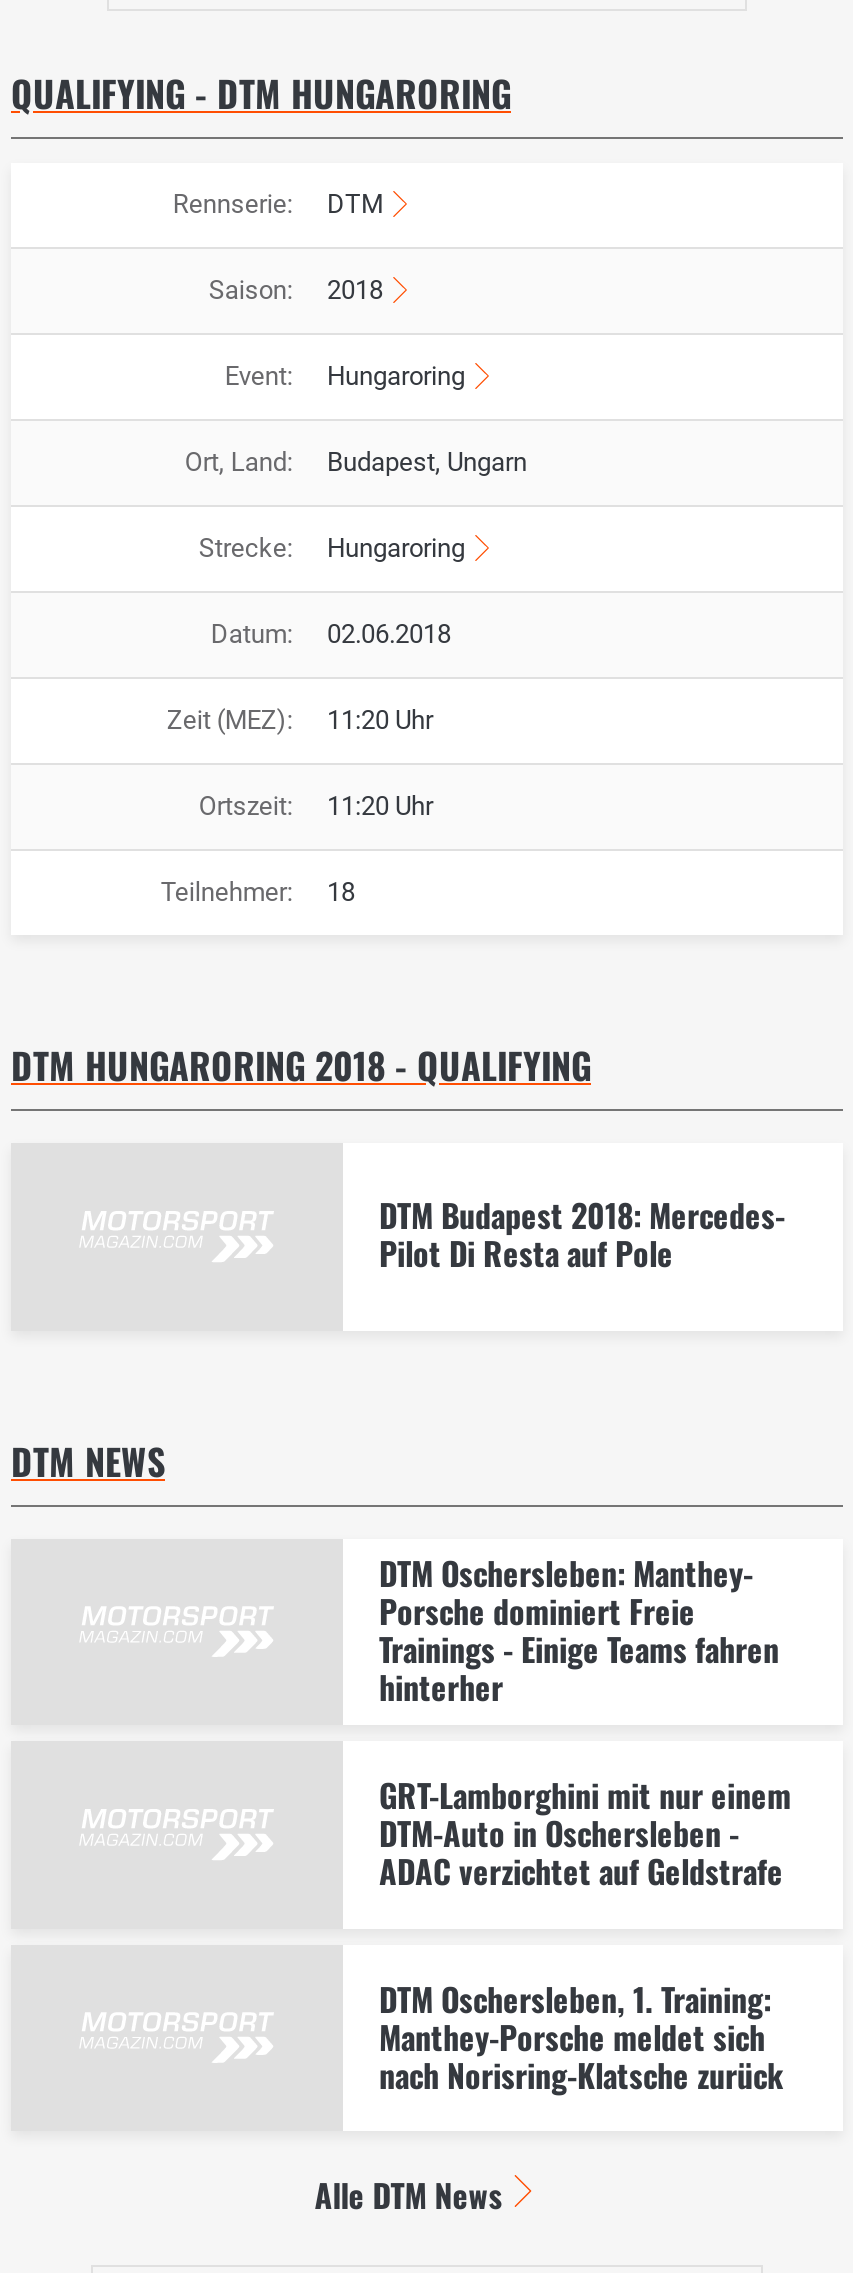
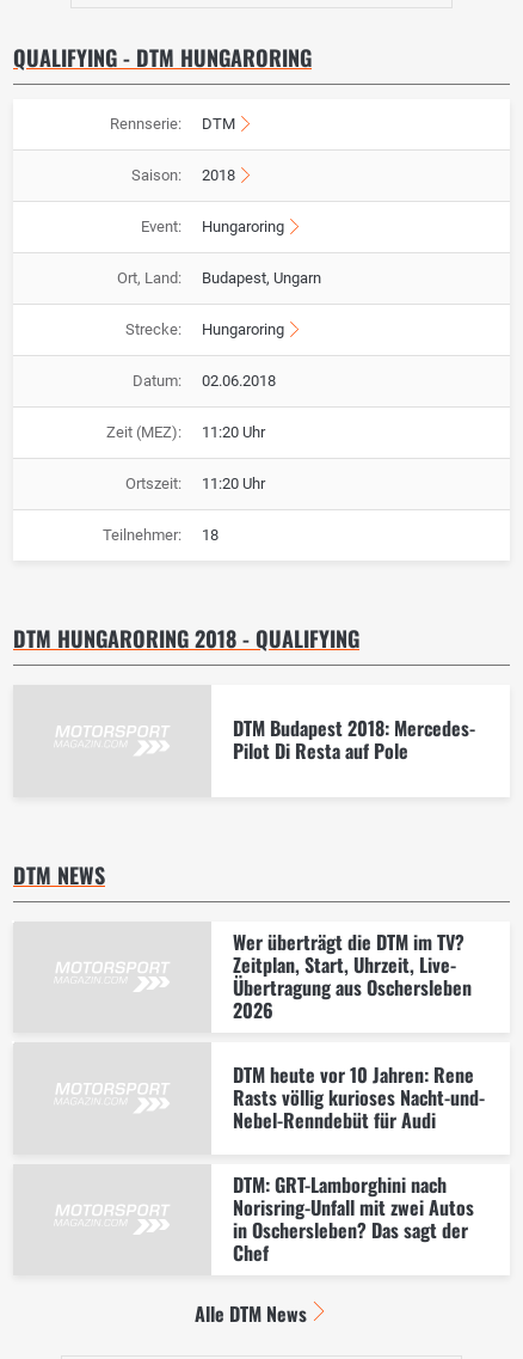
[379,1549,779,1711] DTM Oschersleben: Manthey- | Porsche dominiert Freie | Trainings - Einige Teams fahren | hinterher -> [233,927,472,1024] Wer überträgt die DTM im TV? | Zeitplan, Start, Uhrzeit, Live- | Übertragung aus Oschersleben | 2026
[379,1771,791,1895] GRT-Lamborghini mit nur einem | DTM-Auto in Oschersleben - | ADAC verzichtet auf Geldstrafe -> [233,1060,485,1134] DTM heute vor 10 Jahren: Rene | Rasts völlig kurioses Nacht-und- | Nebel-Renndebüt für Audi
[379,1974,783,2098] DTM Oschersleben, 1. Training: | Manthey-Porsche meldet sich | nach Norisring-Klatsche zurück -> [233,1170,474,1267] DTM: GRT-Lamborghini nach | Norisring-Unfall mit zwei Autos | in Oschersleben? Das sagt der | Chef

